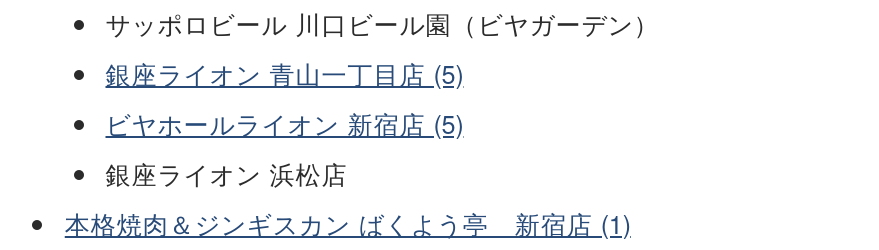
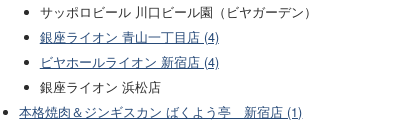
[106,56,464,92] 銀座ライオン 青山一丁目店 (5) -> [40,28,219,46] 銀座ライオン 青山一丁目店 (4)
[106,106,464,142] ビヤホールライオン 新宿店 (5) -> [40,53,219,71] ビヤホールライオン 新宿店 (4)

